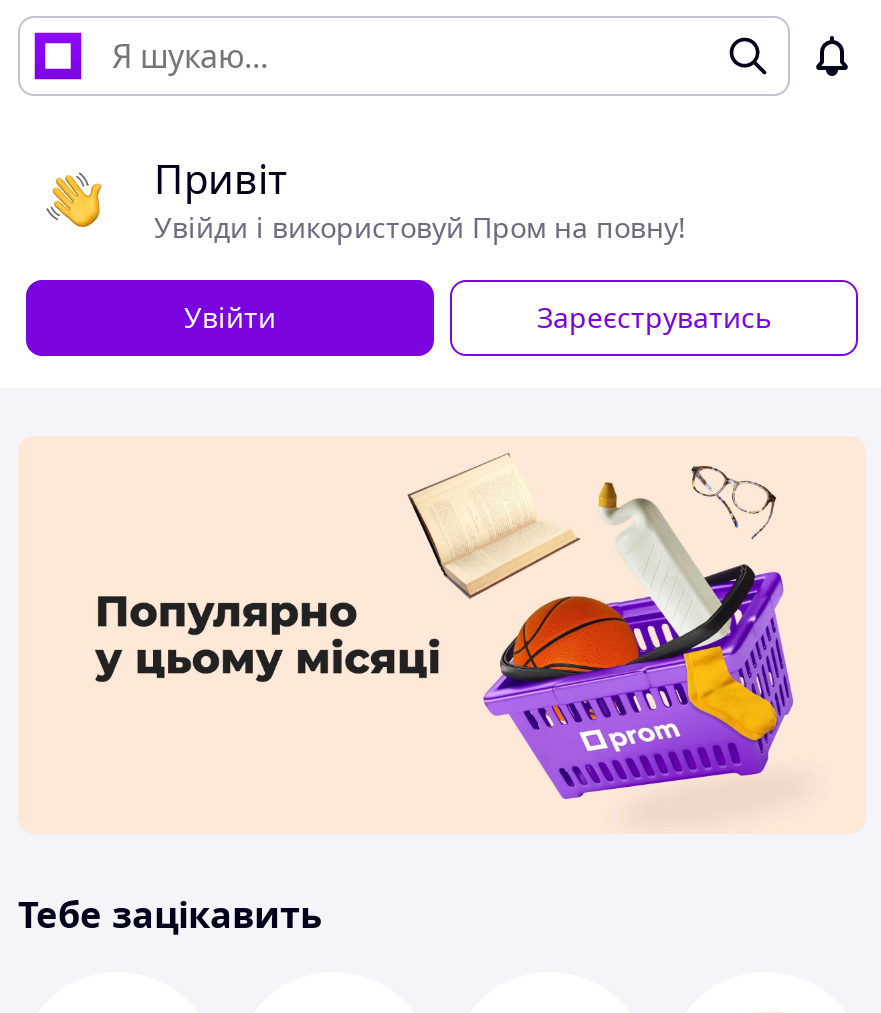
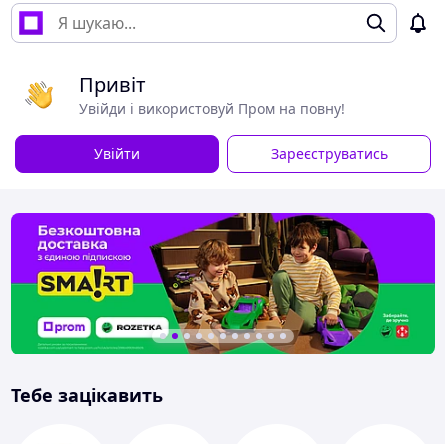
[18,436,866,832] [image] -> [10,212,436,355] [image]

